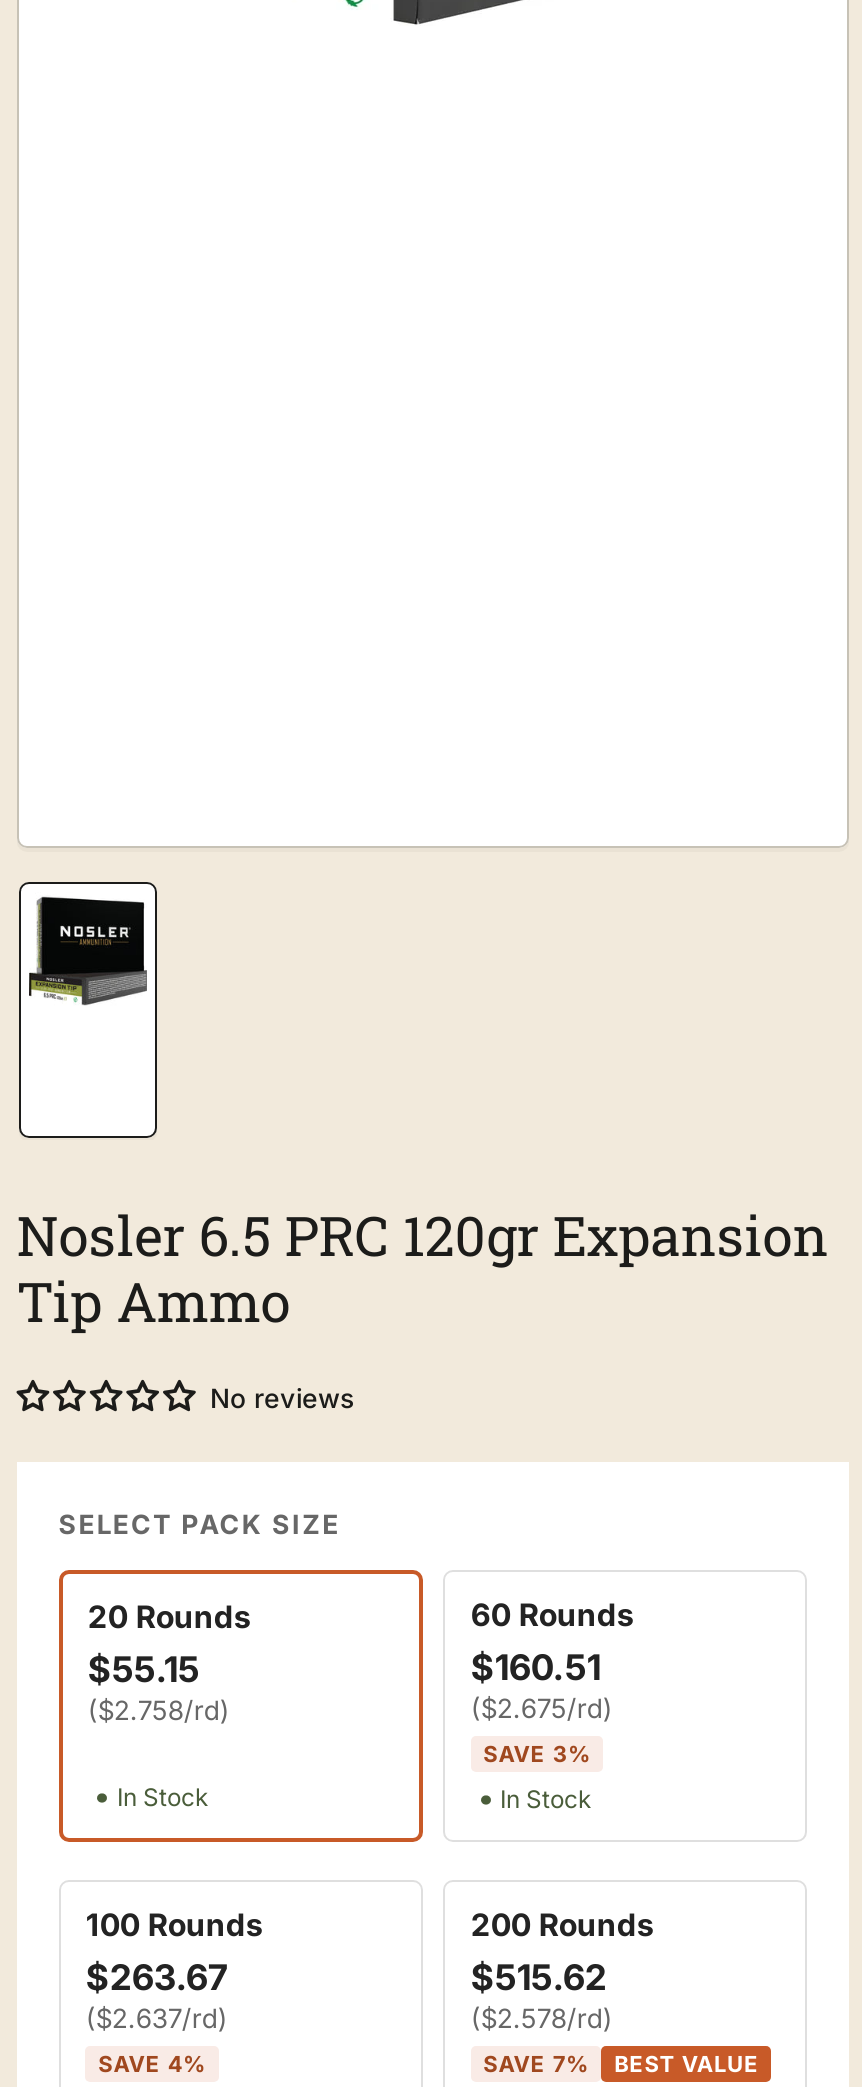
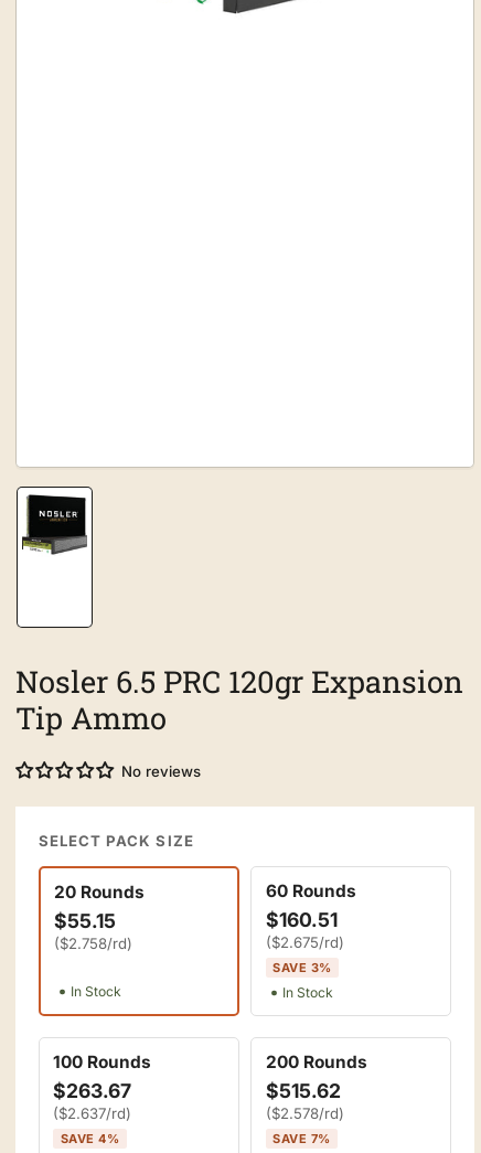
[614,2050,759,2078] BEST VALUE -> none

